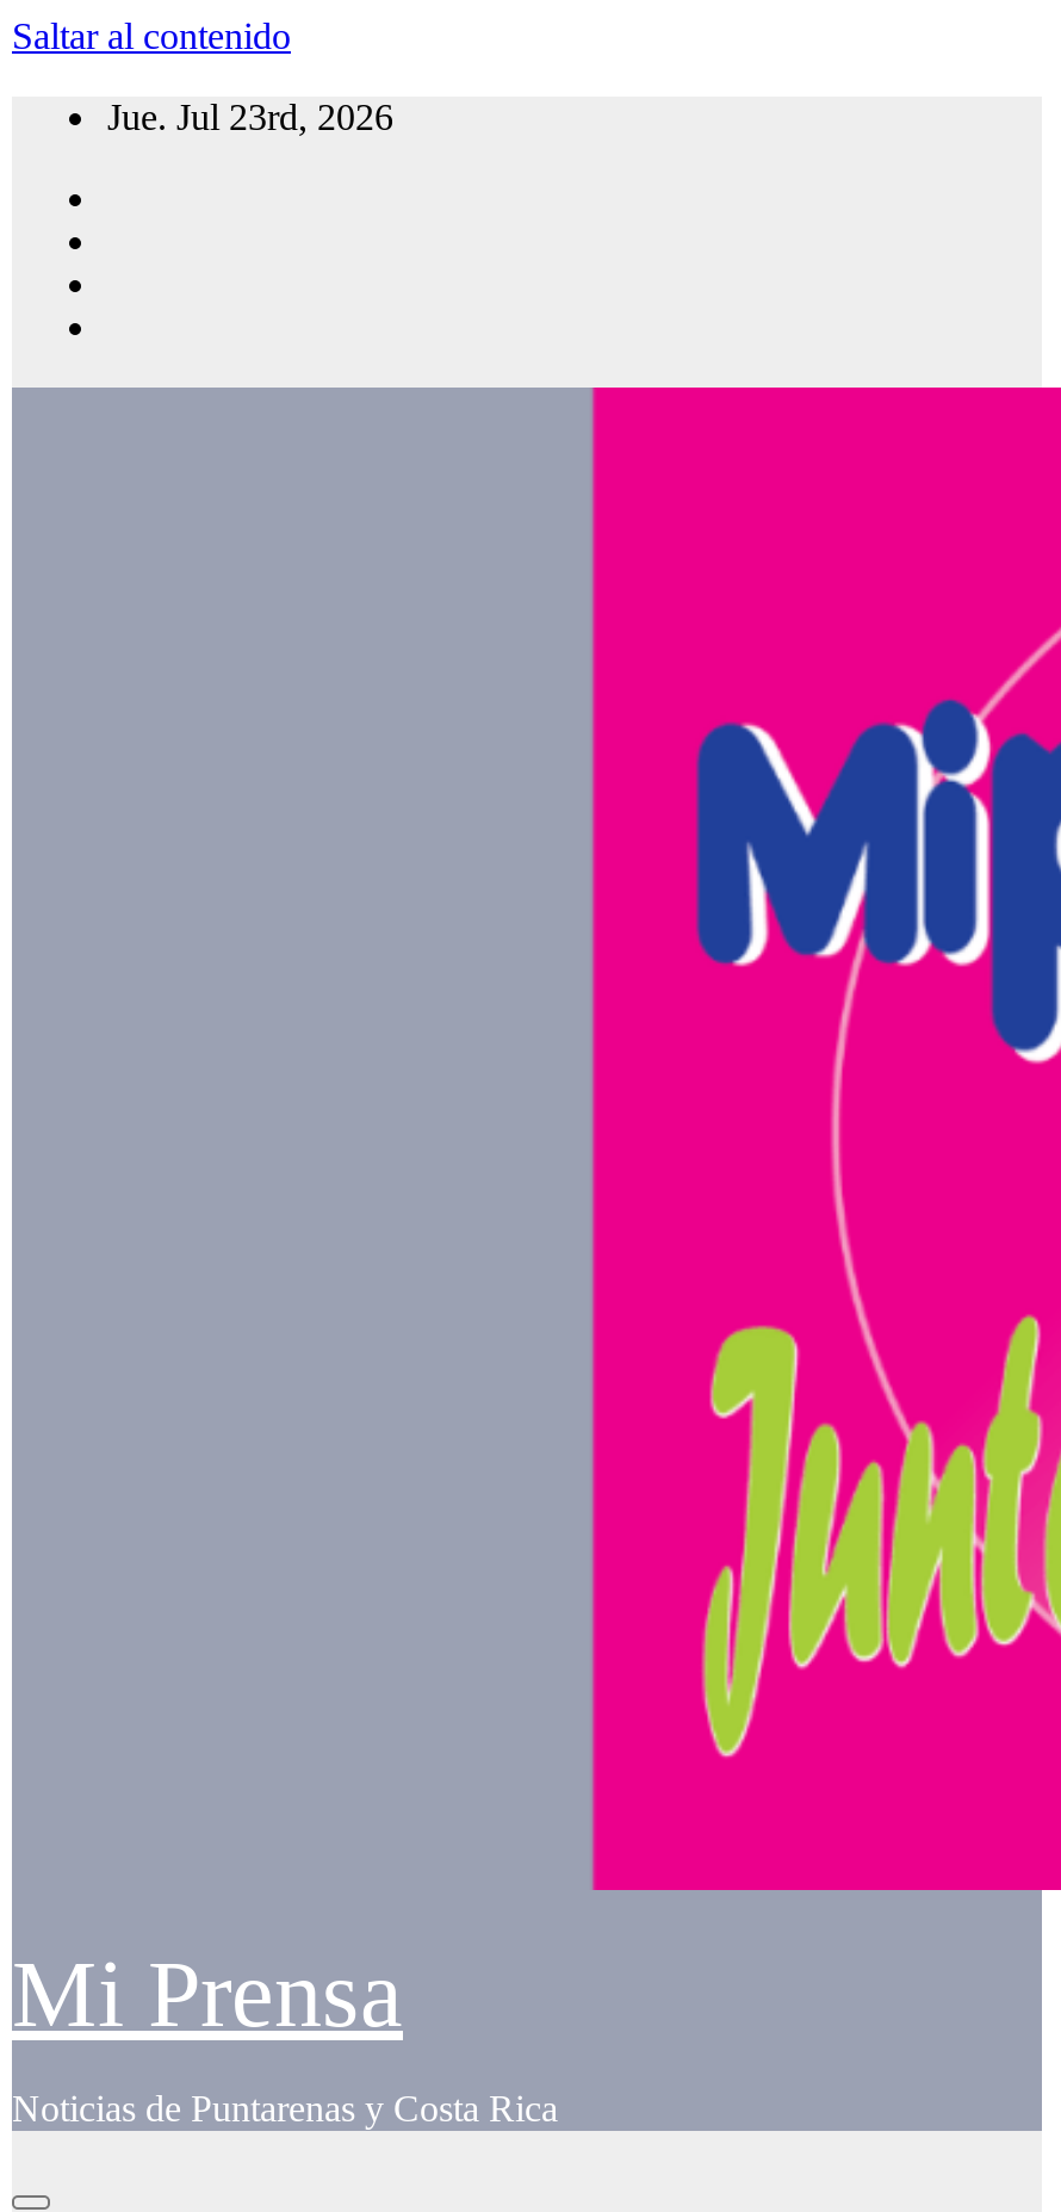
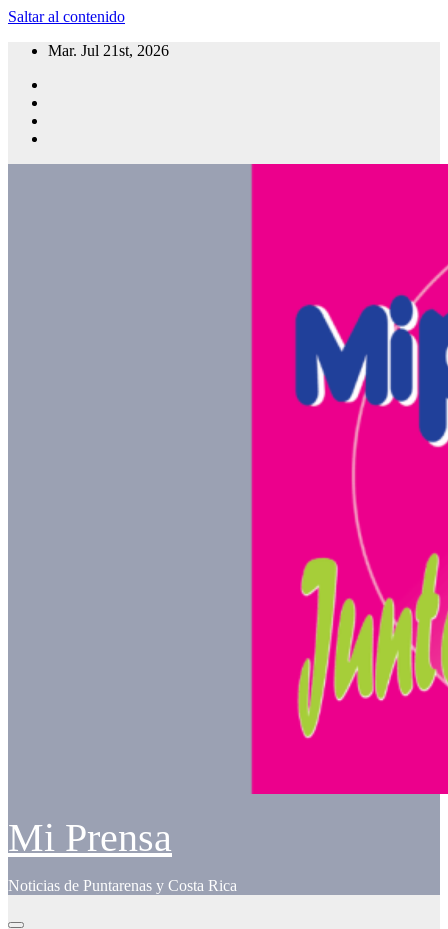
[107,97,393,137] Jue. Jul 23rd, 2026 -> [48,42,169,59] Mar. Jul 21st, 2026

